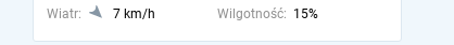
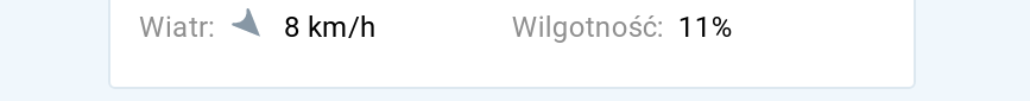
[113,6,318,21] 7 km/h | Wilgotność: 15% -> [284,11,733,44] 8 km/h | Wilgotność: 11%

